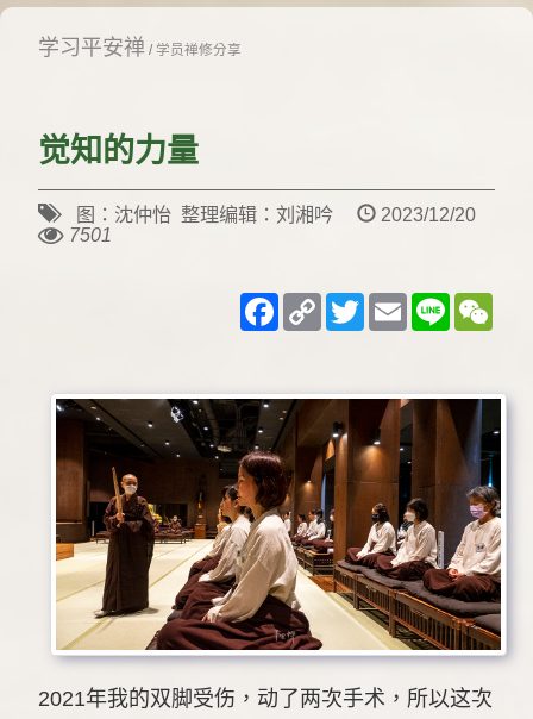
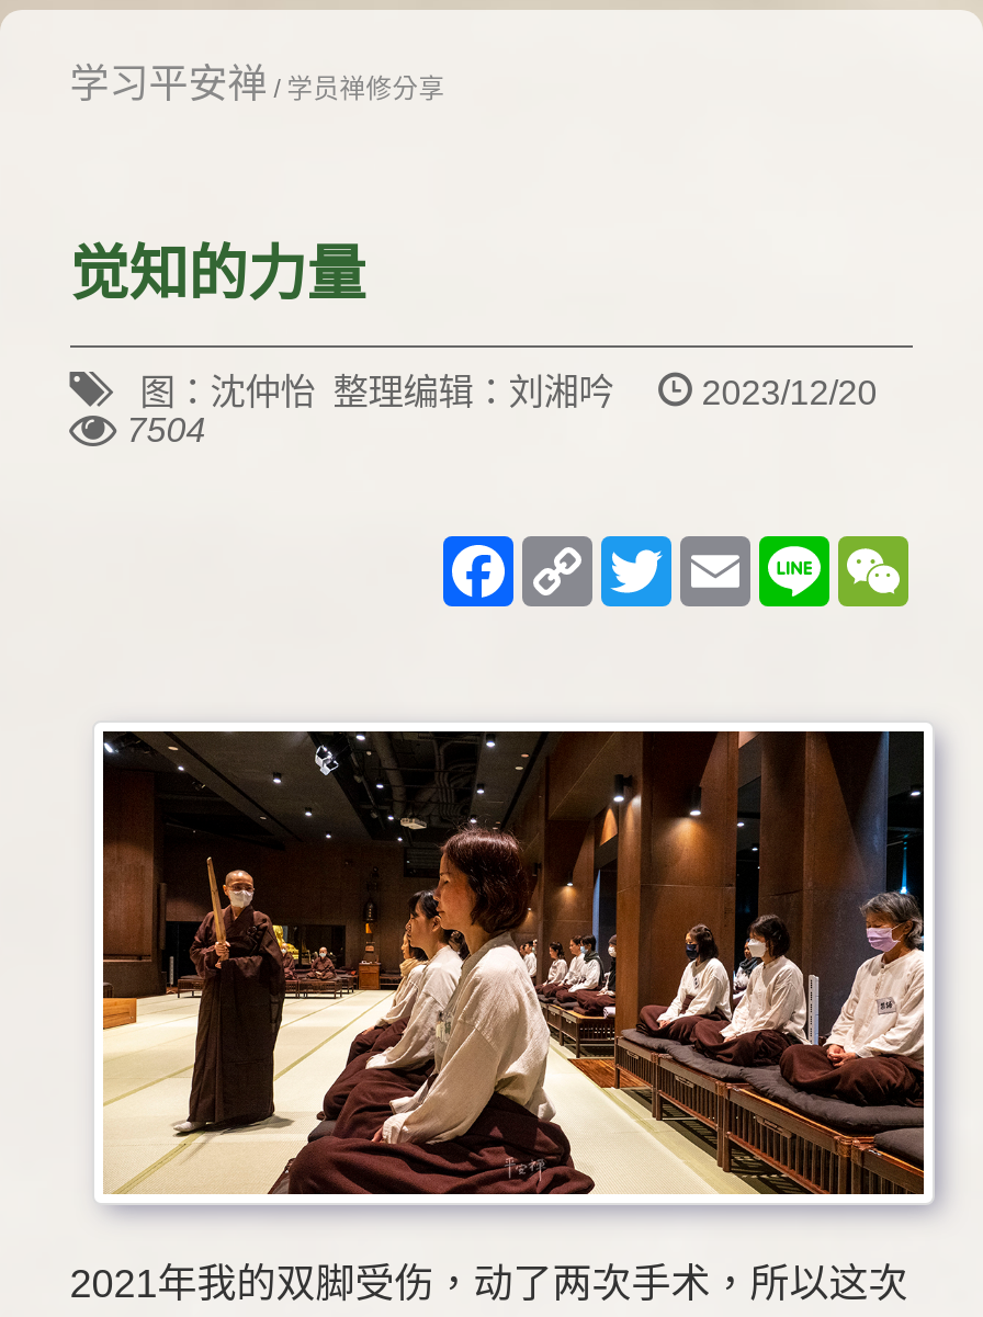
[64,224,111,245] 7501 -> [118,409,206,448] 7504

